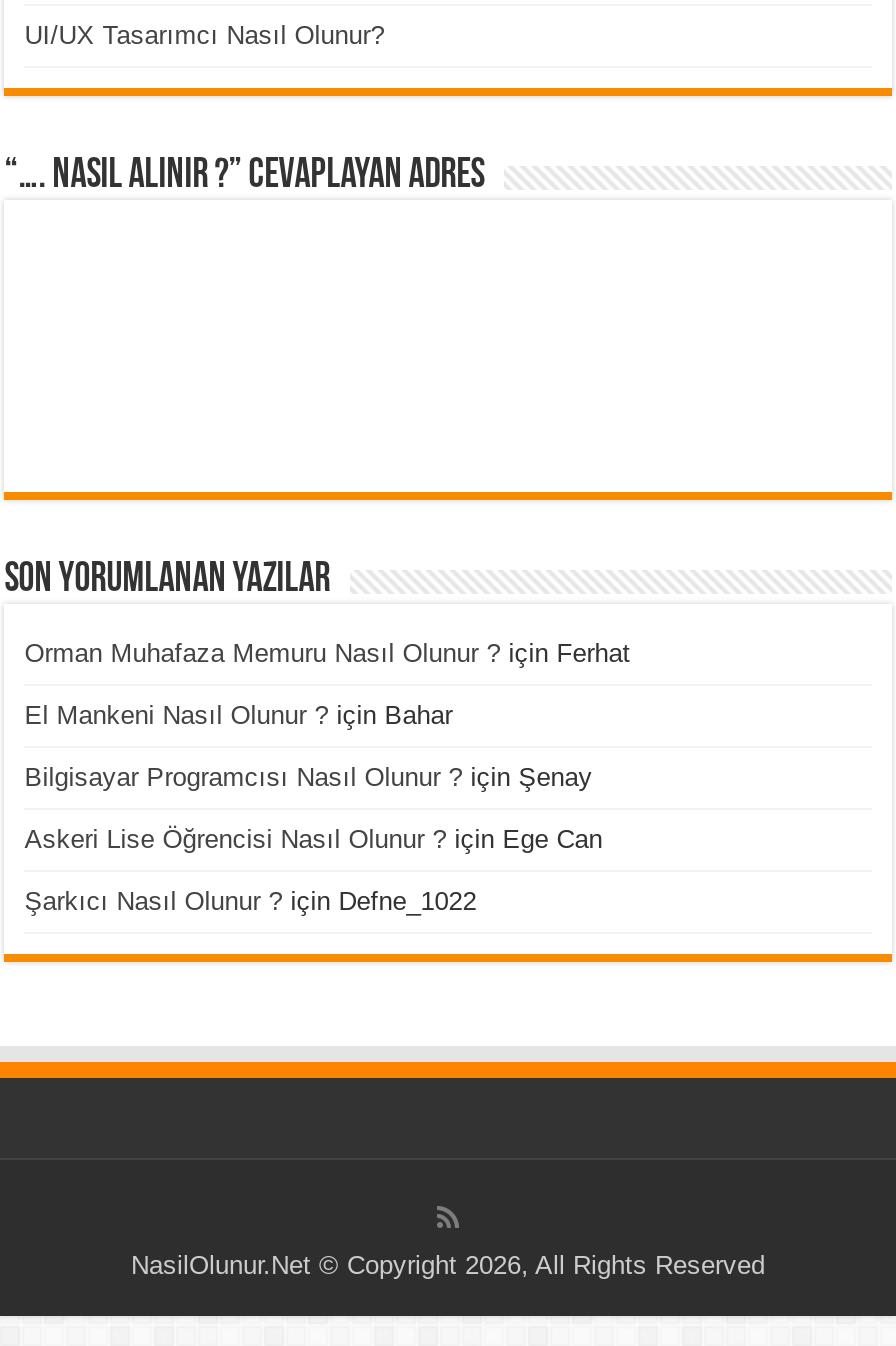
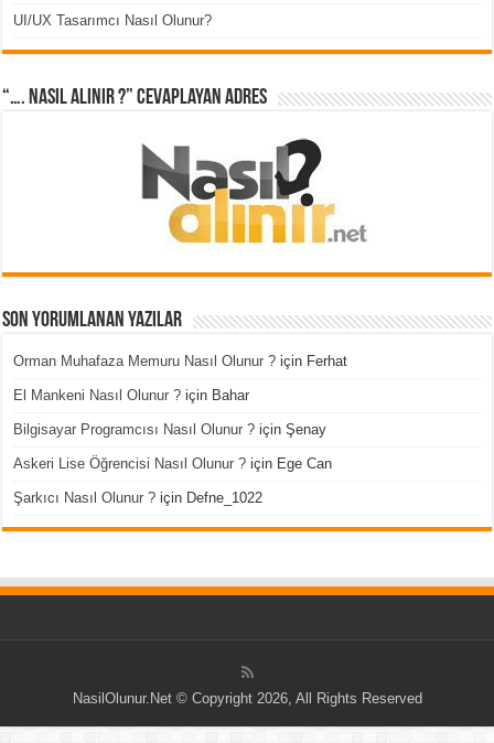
none -> [141,138,367,245] [image]

